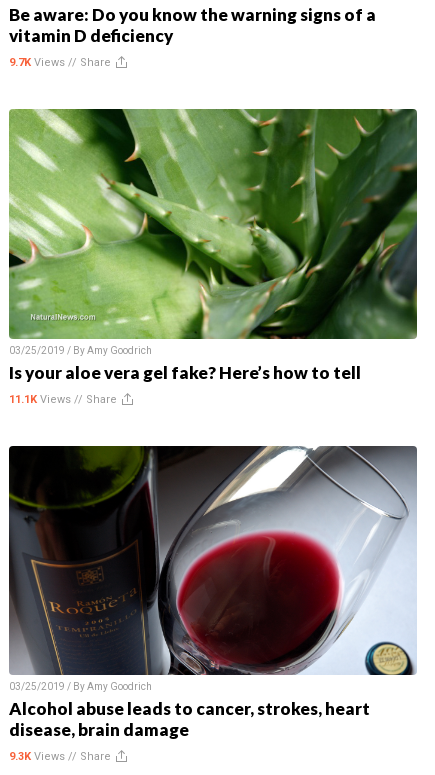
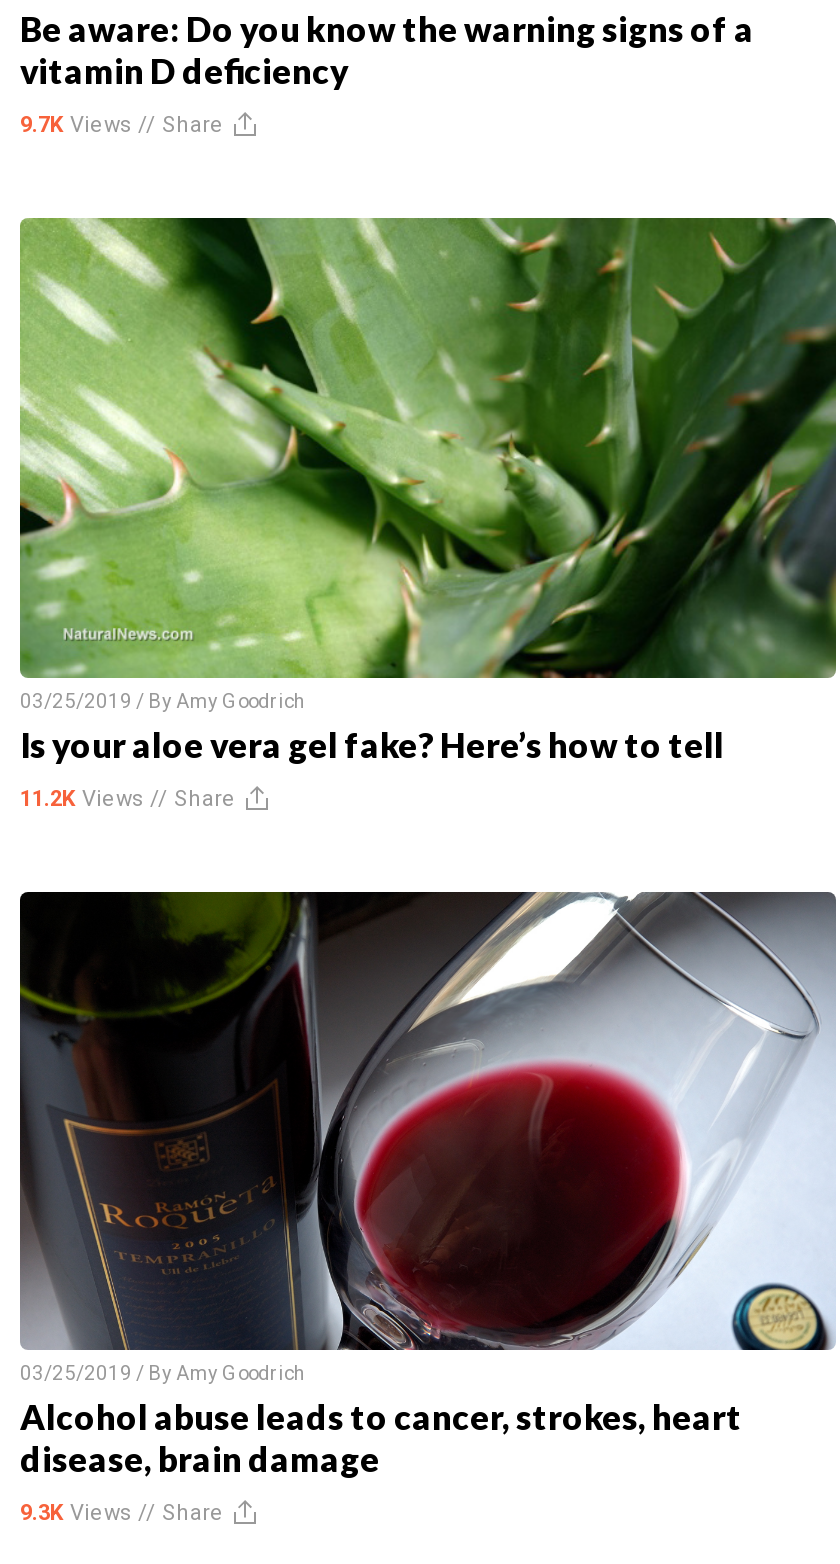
[9,392,117,405] 11.1K Views // Share -> [20,785,236,811] 11.2K Views // Share

